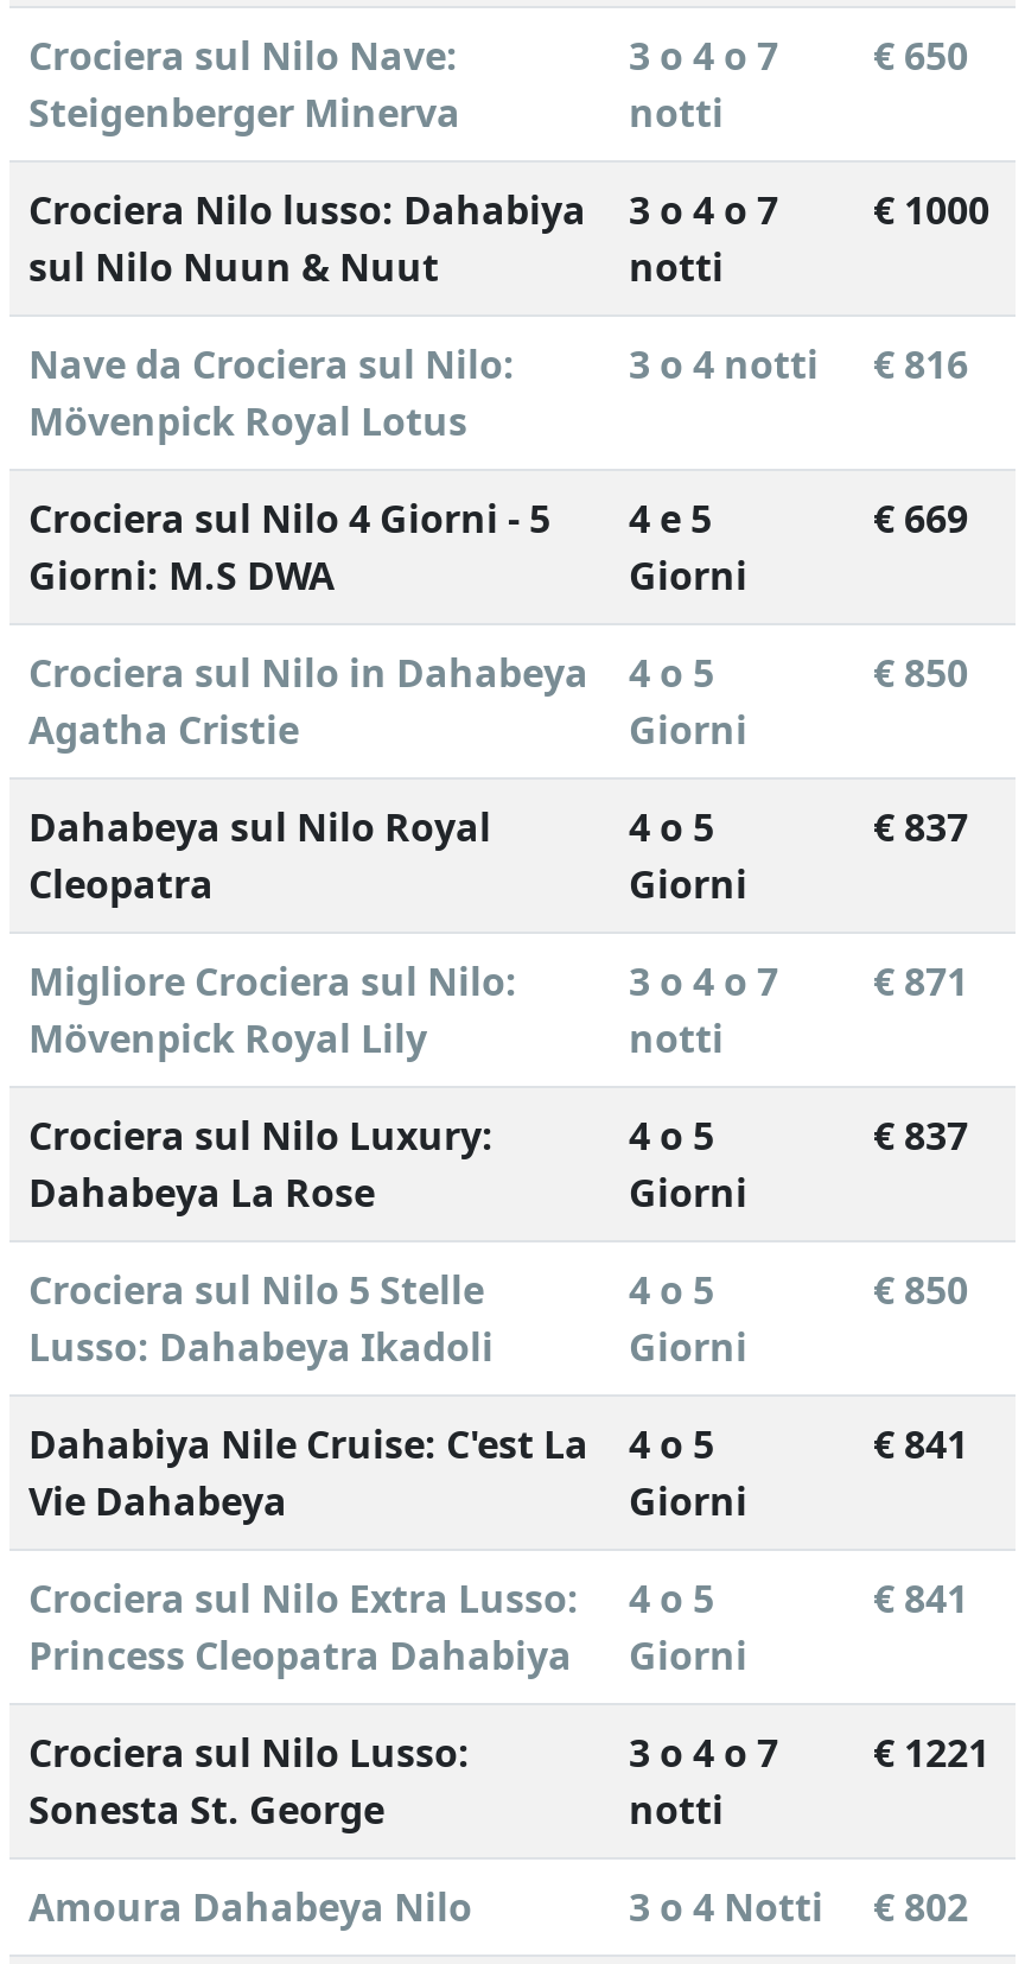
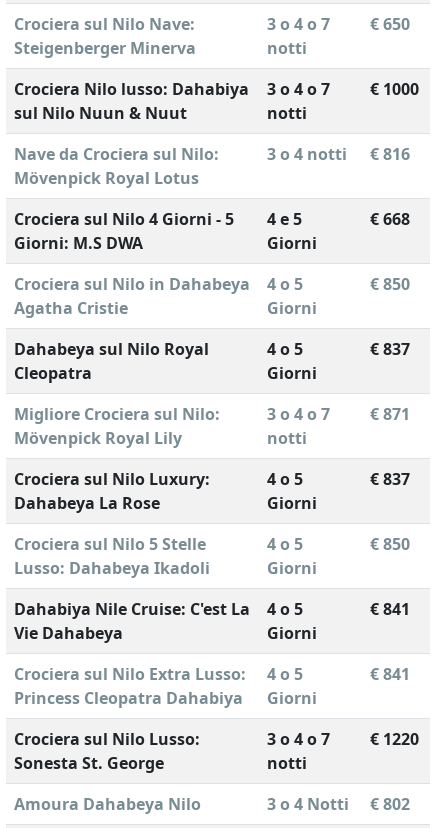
[873,492,968,545] € 669 -> [370,208,410,230] € 668
[873,1727,989,1779] € 1221 -> [370,728,419,750] € 1220

